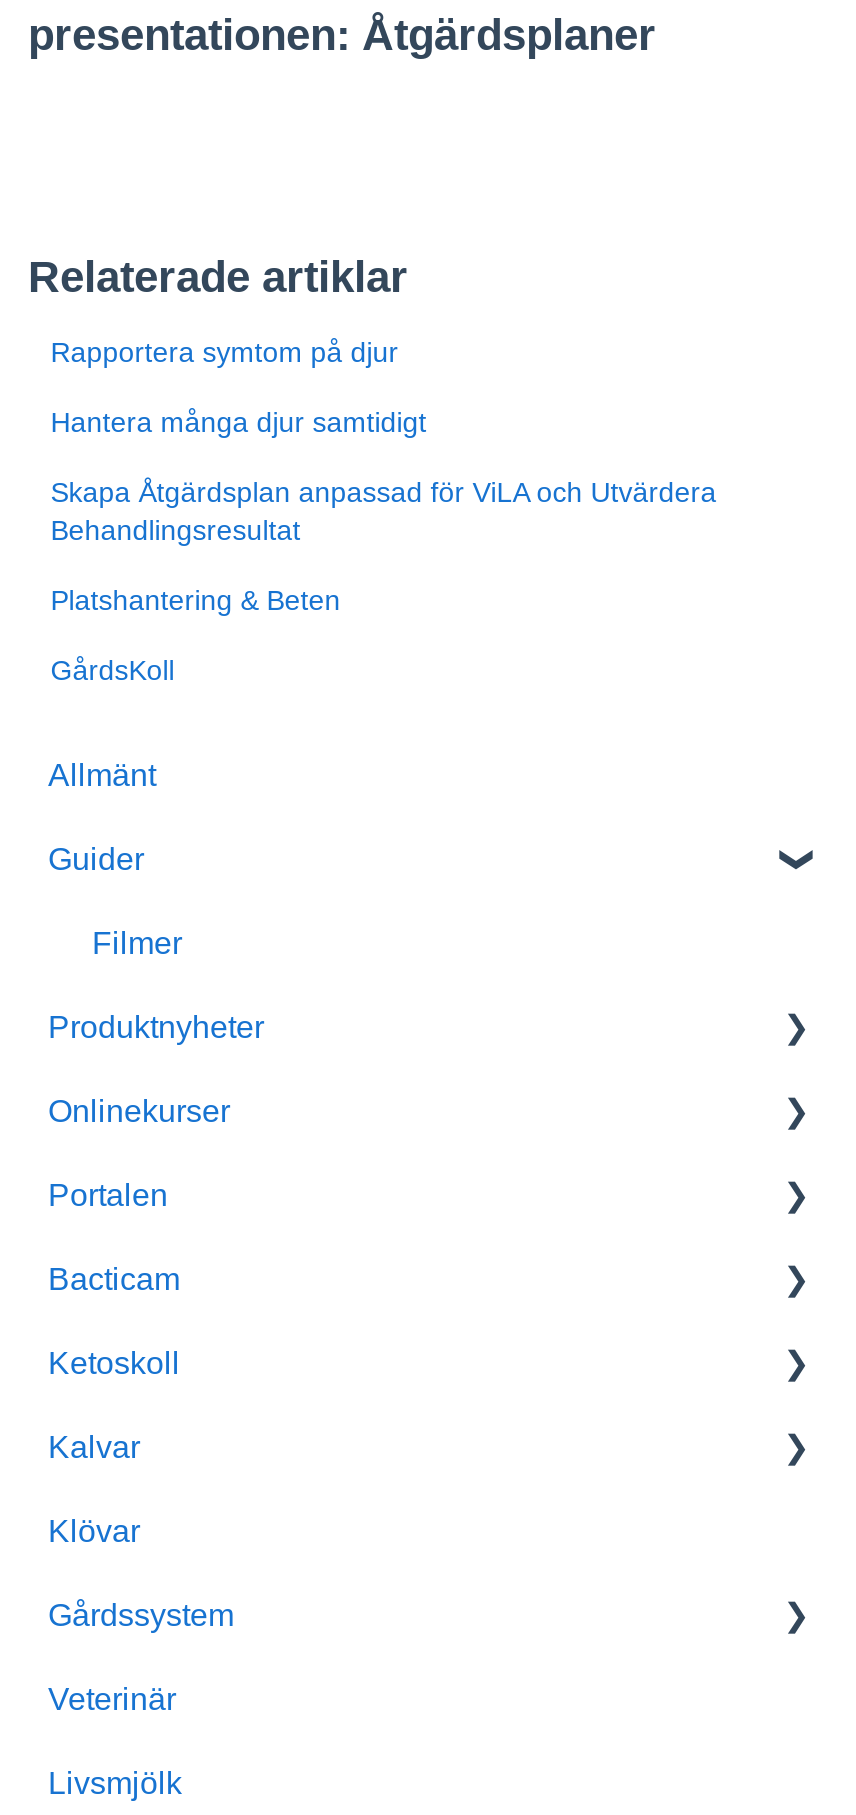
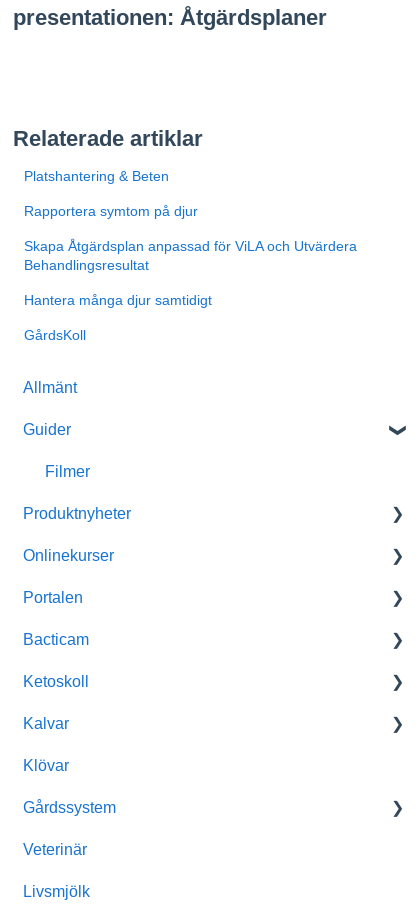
moved [50,336,398,368] -> [24,203,198,219]: Rapportera symtom på djur
moved [50,406,426,438] -> [24,292,212,308]: Hantera många djur samtidigt
moved [50,584,340,616] -> [24,168,169,184]: Platshantering & Beten

